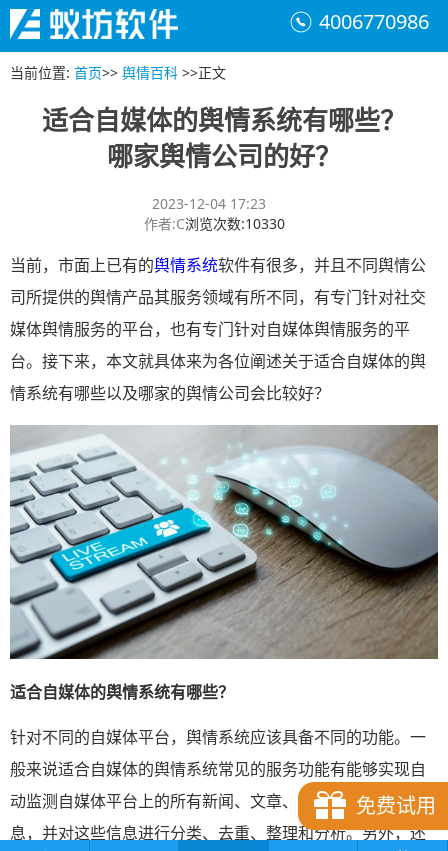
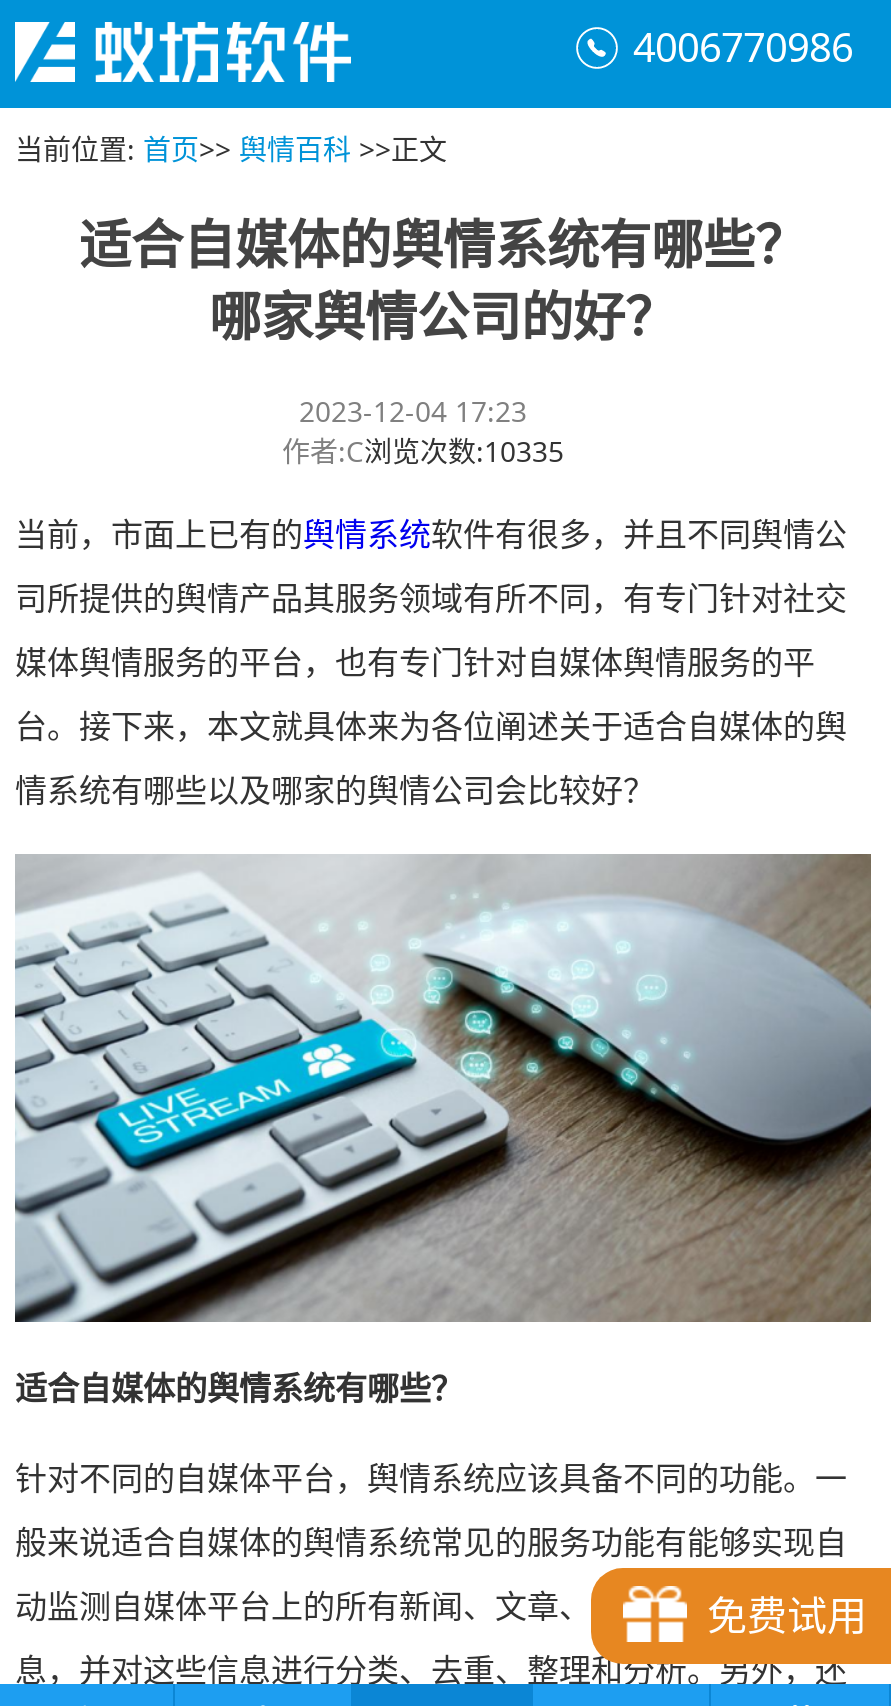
[143,214,284,233] 作者:C浏览次数:10330 -> [282,432,564,470] 作者:C浏览次数:10335

